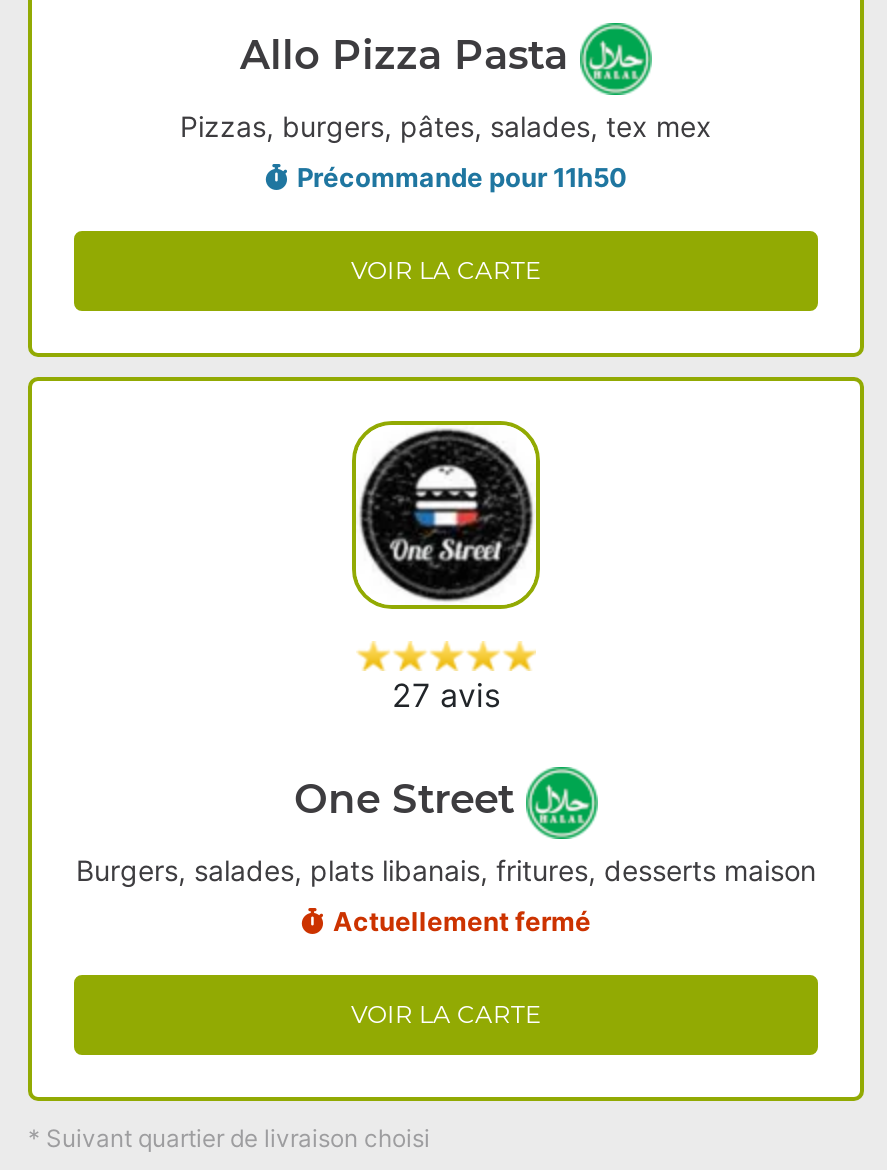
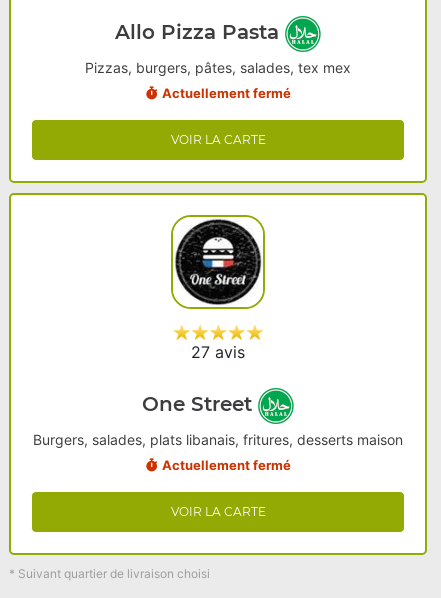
[297,161,627,193] Précommande pour 11h50 -> [161,85,290,101] Actuellement fermé

